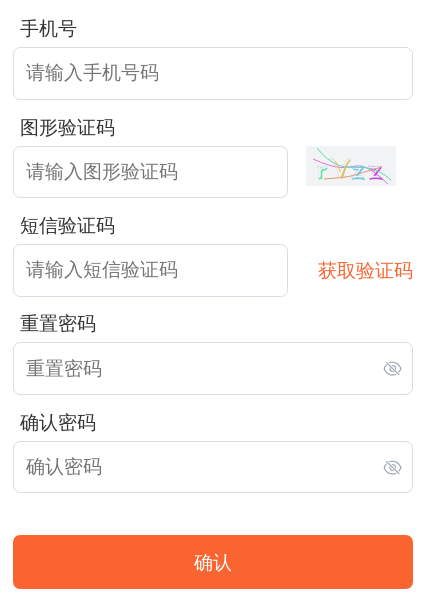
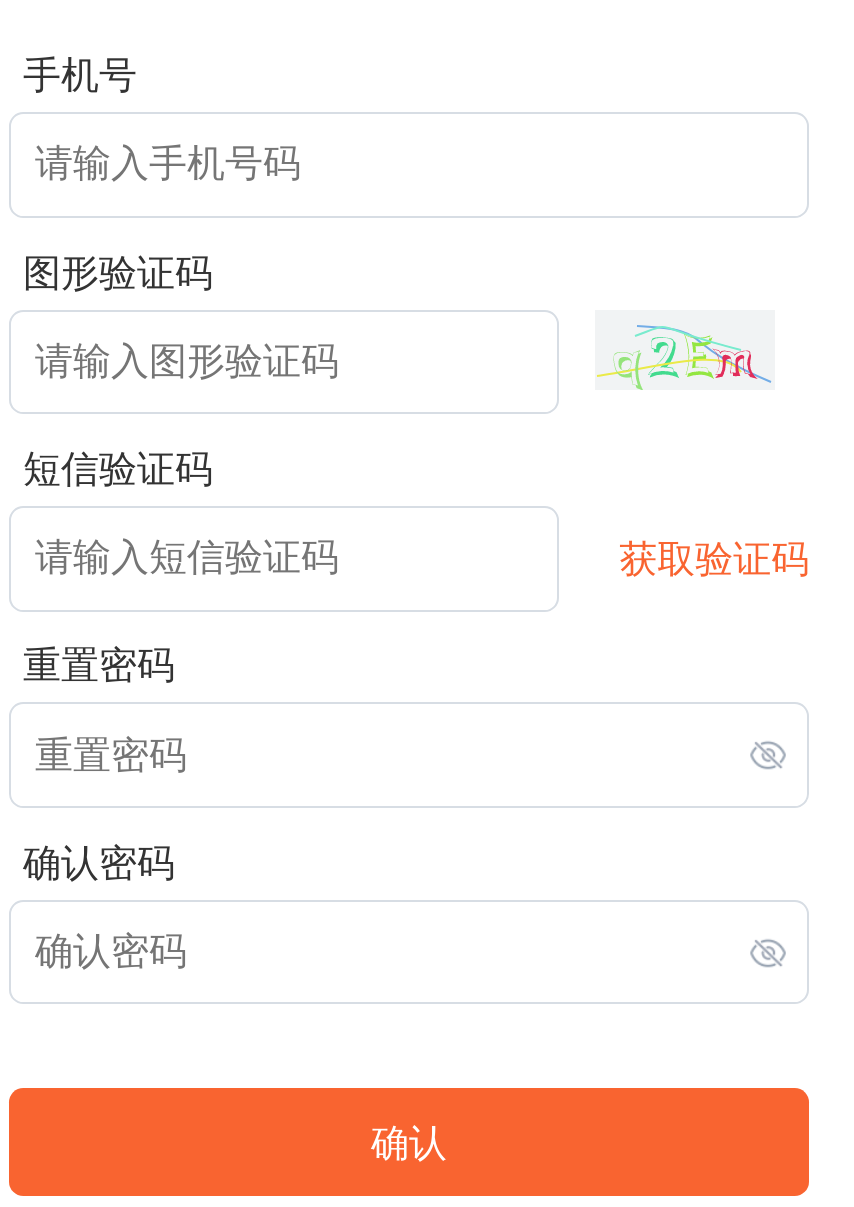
[309,148,388,185] [image] -> [597,324,771,390] [image]

